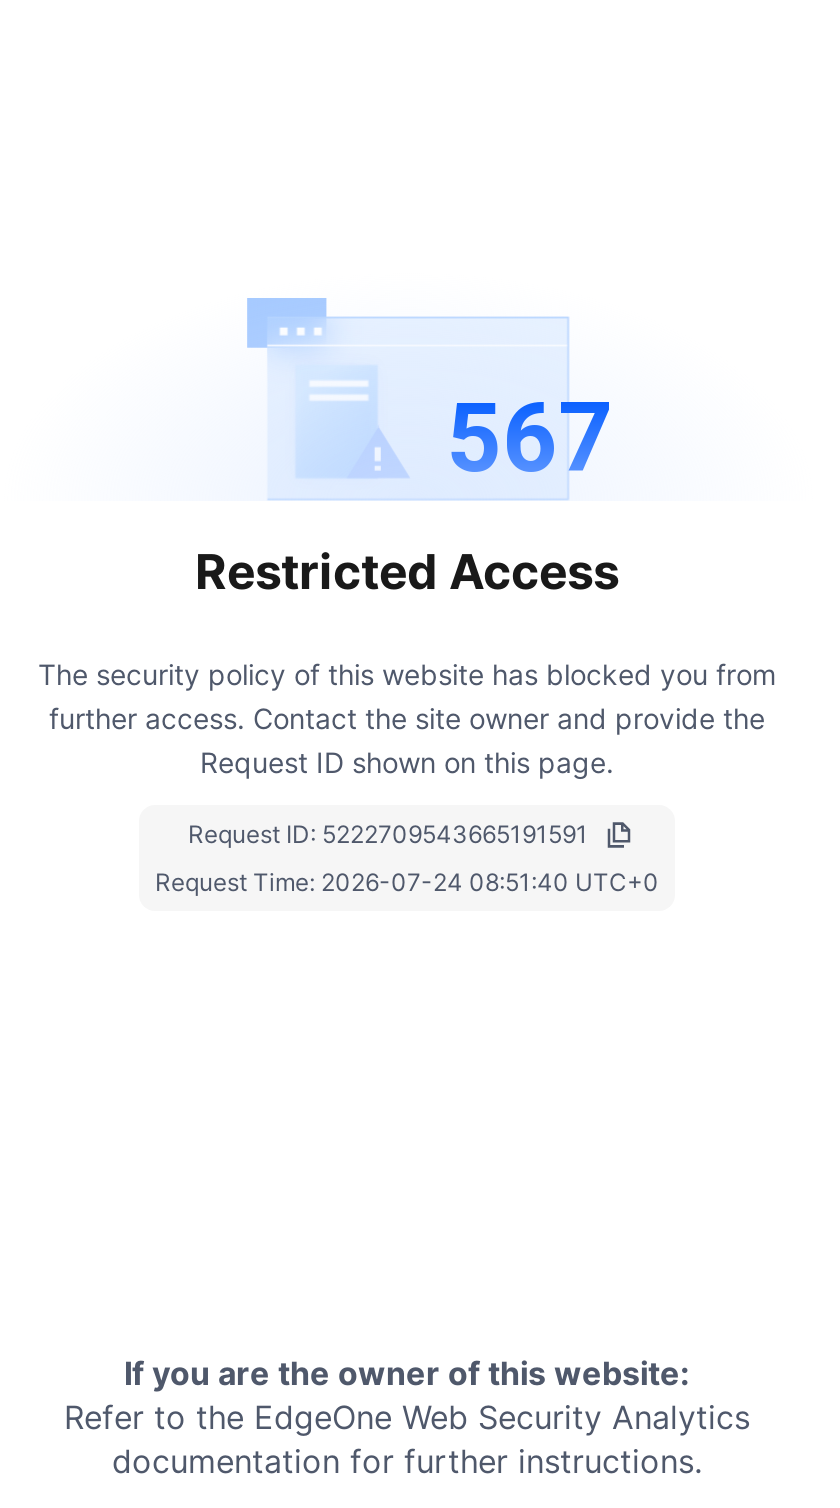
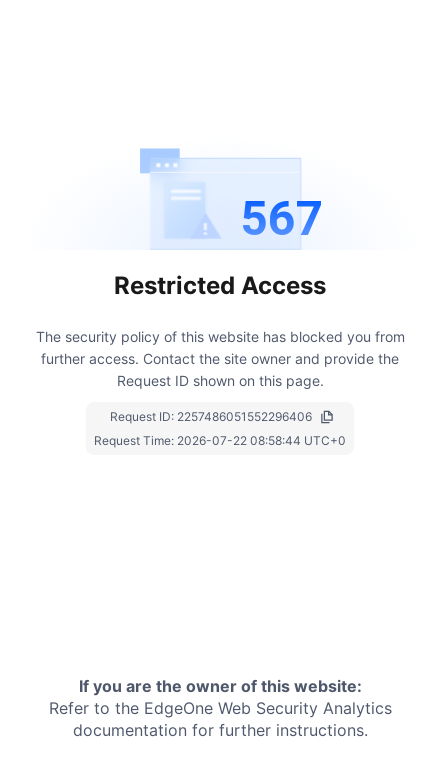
[188,818,588,848] Request ID: 5222709543665191591 -> [109,409,311,424] Request ID: 2257486051552296406
[155,866,659,896] Request Time: 2026-07-24 08:51:40 UTC+0 -> [94,433,346,448] Request Time: 2026-07-22 08:58:44 UTC+0

